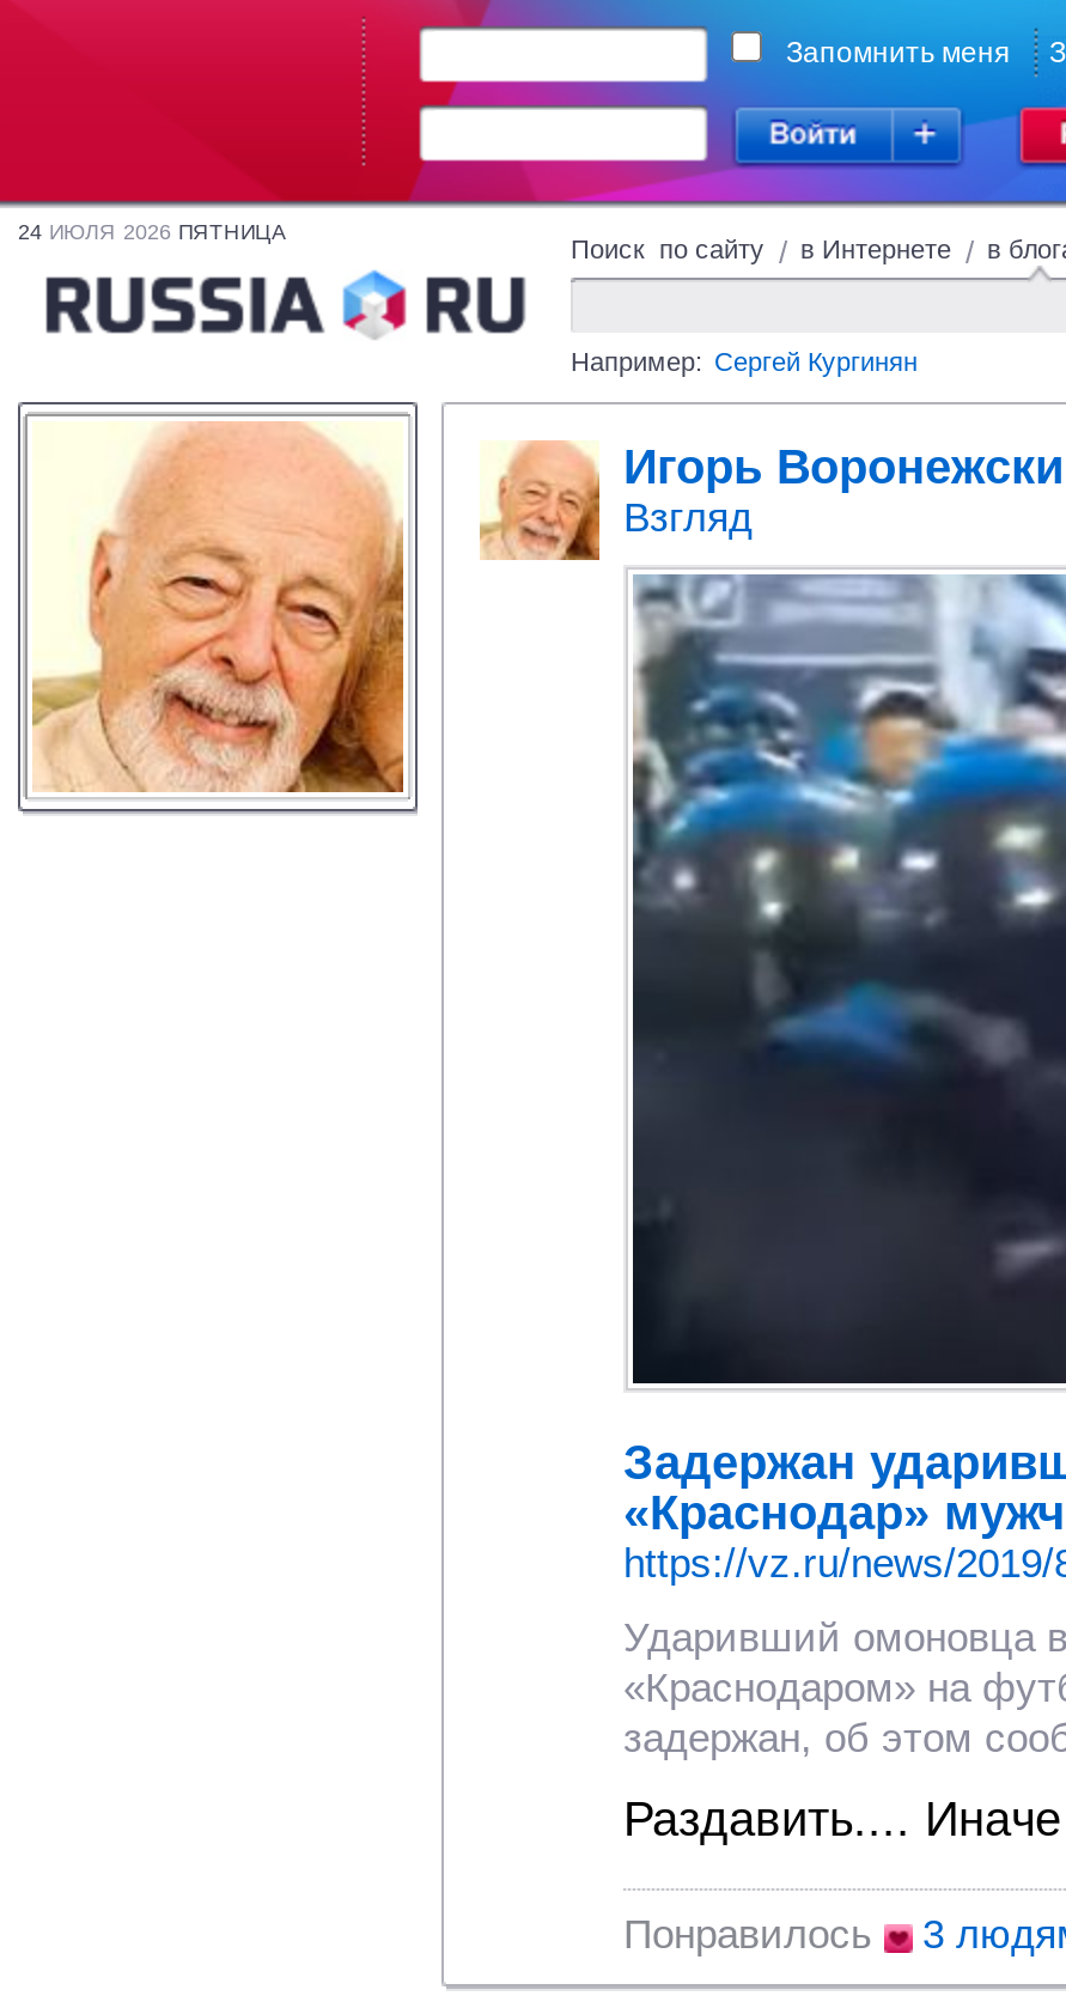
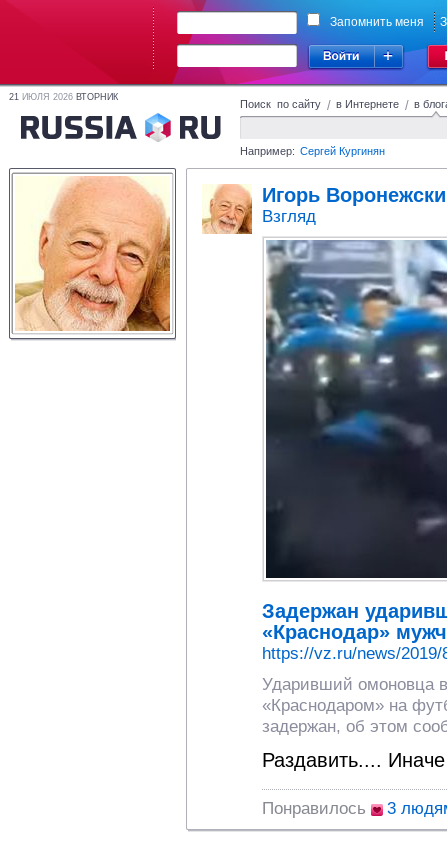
[18,220,286,244] 24 ИЮЛЯ 2026 ПЯТНИЦА -> [9,92,118,102] 21 ИЮЛЯ 2026 ВТОРНИК

